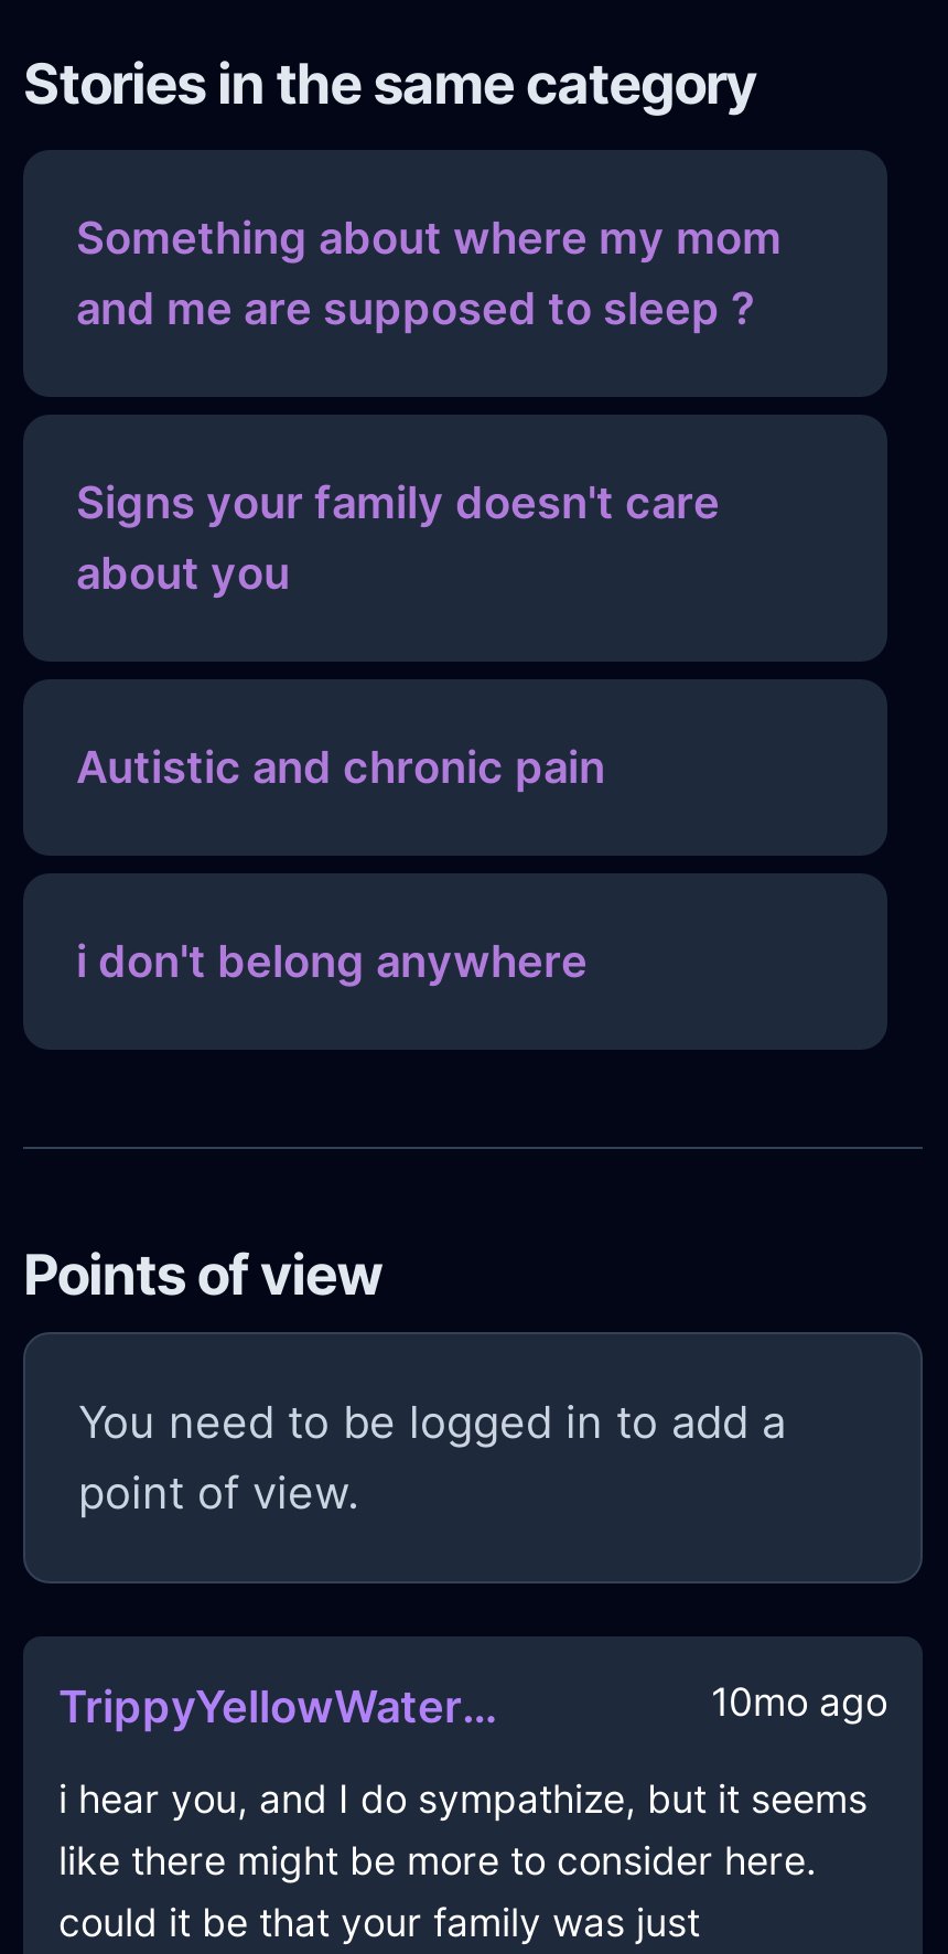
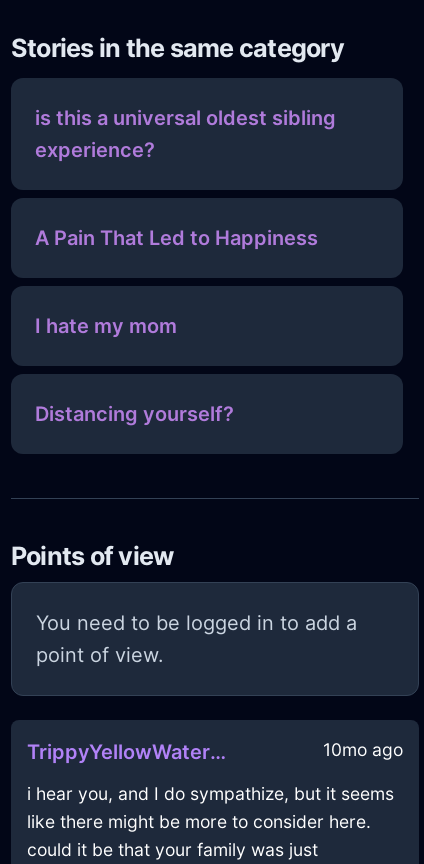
[76,213,782,336] Something about where my mom | and me are supposed to sleep ? -> [35,106,336,162] is this a universal oldest sibling | experience?
[76,477,720,601] Signs your family doesn't care | about you -> [35,226,318,250] A Pain That Led to Happiness
[76,742,605,795] Autistic and chronic pain -> [35,314,177,338] I hate my mom
[76,936,588,989] i don't belong anywhere -> [35,402,234,426] Distancing yourself?

